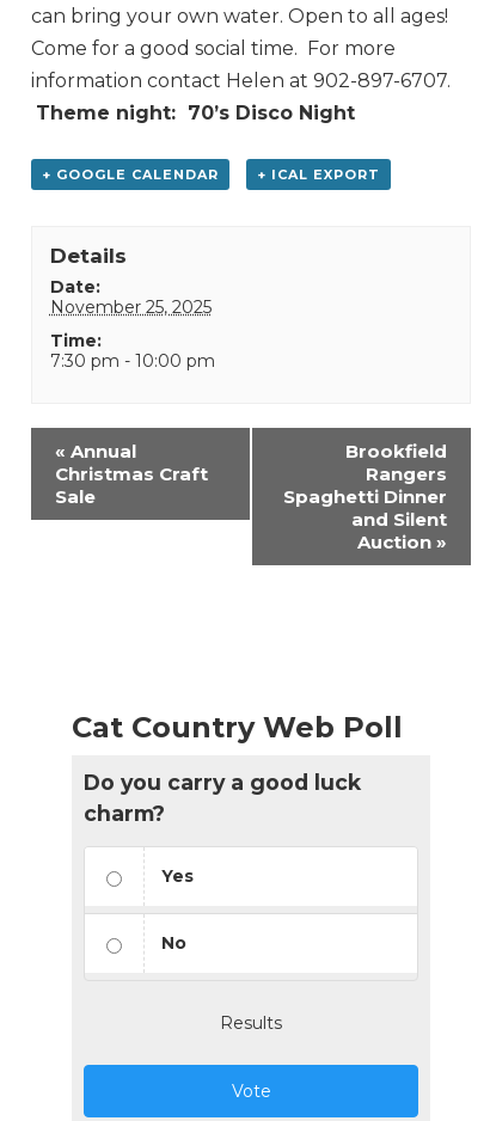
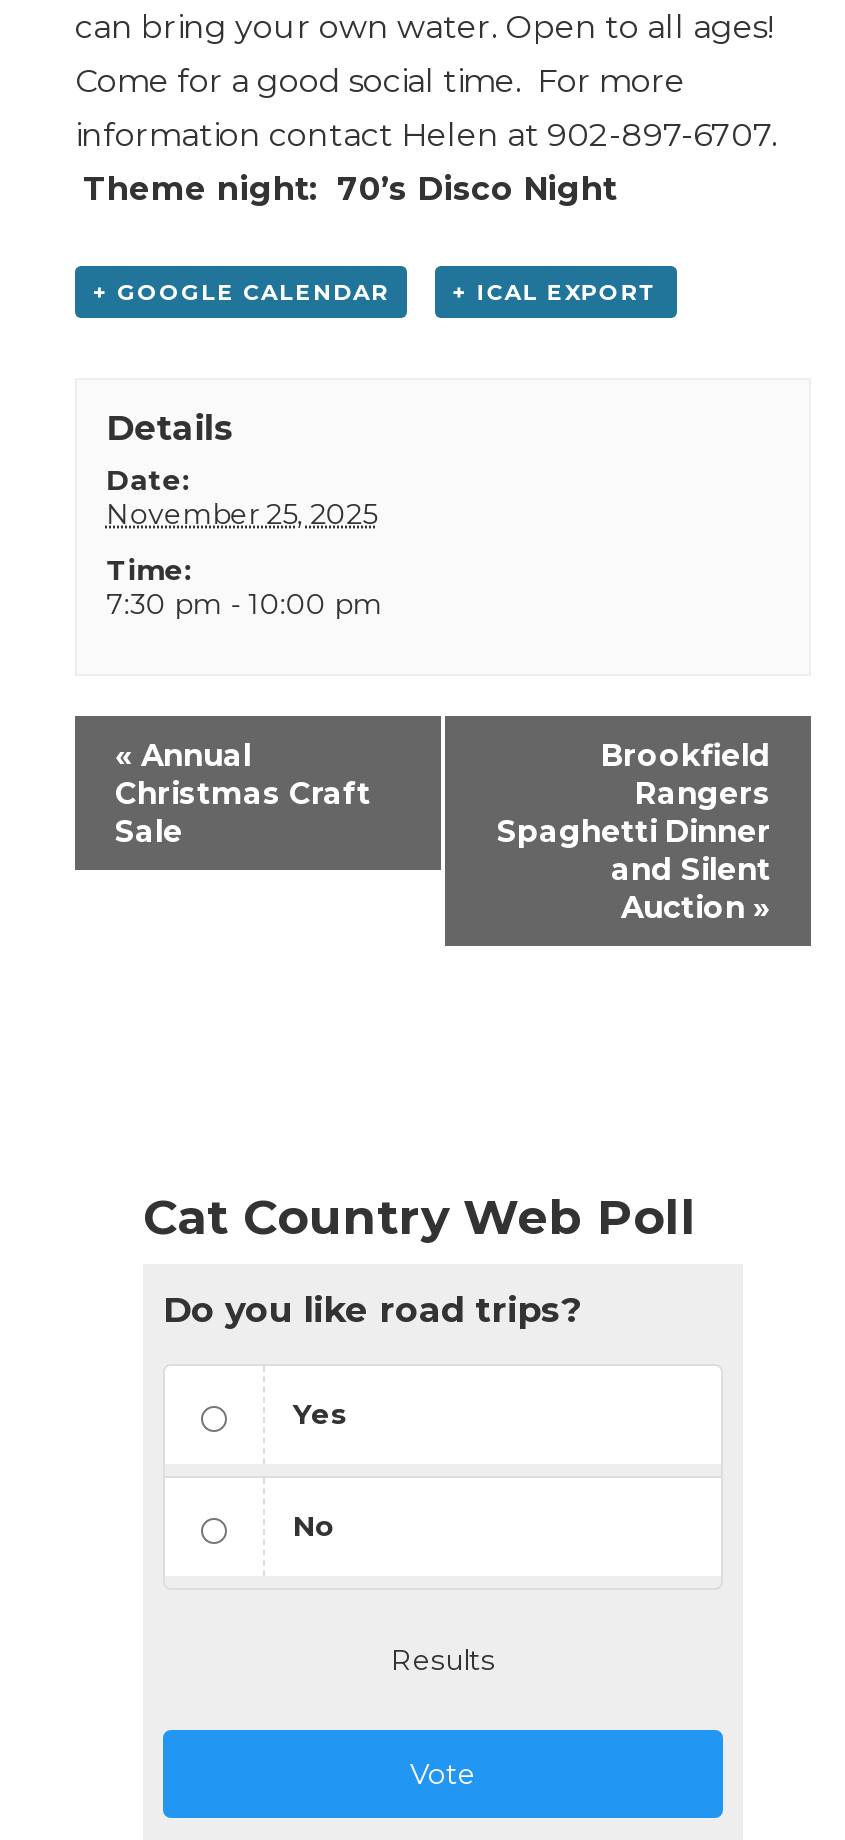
[84,770,361,826] Do you carry a good luck | charm? -> [163,1289,581,1331] Do you like road trips?

